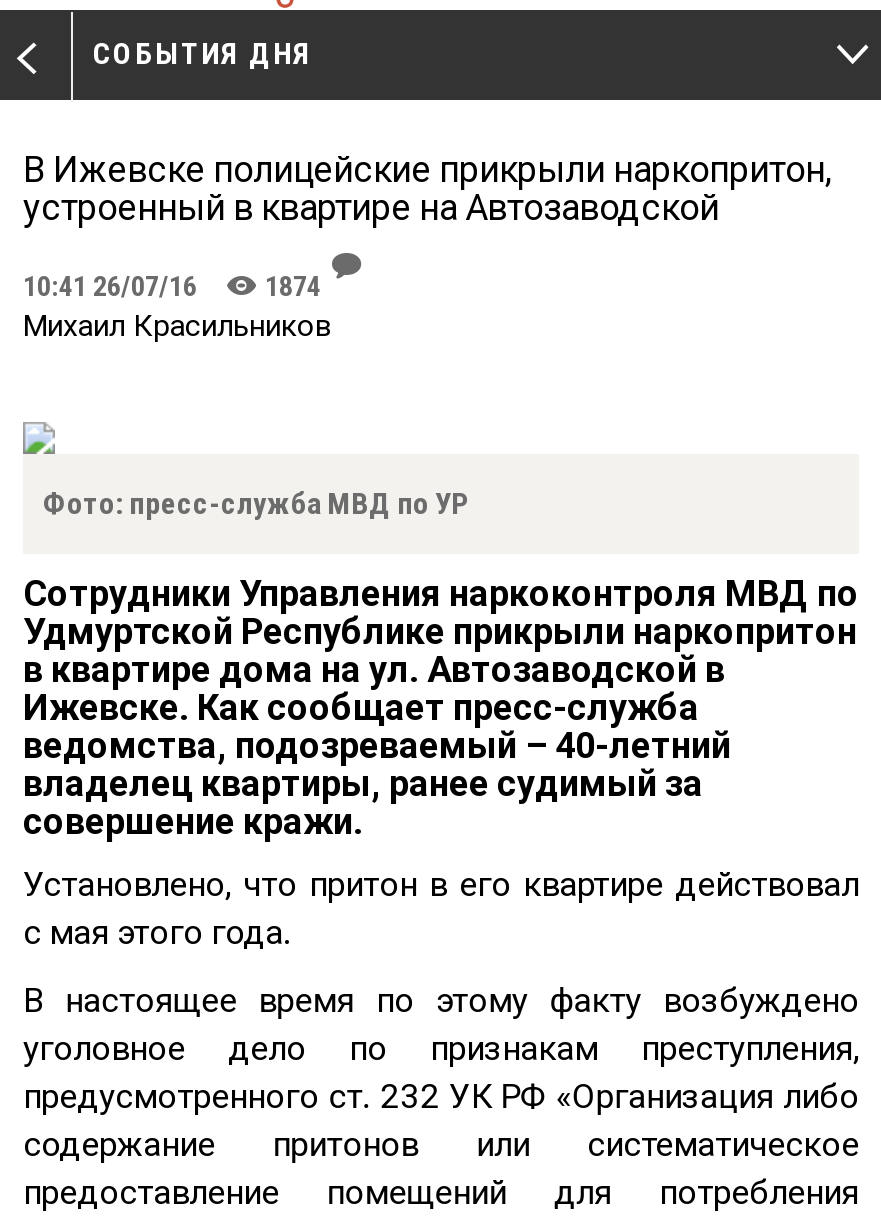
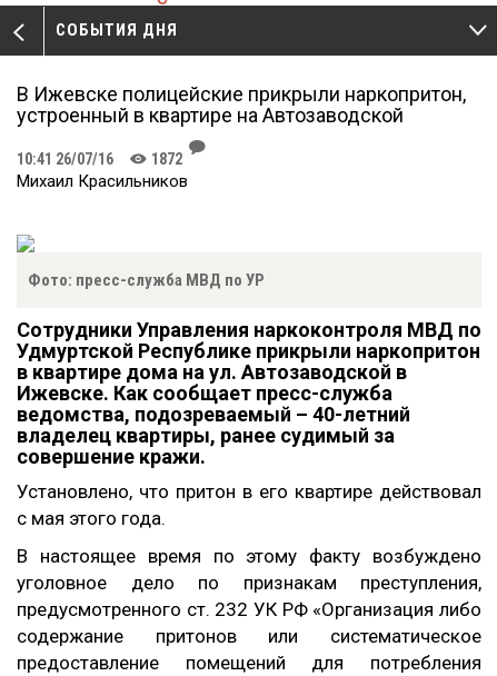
[23,270,321,302] 10:41 26/07/16 K 1874 -> [17,150,182,168] 10:41 26/07/16 K 1872

